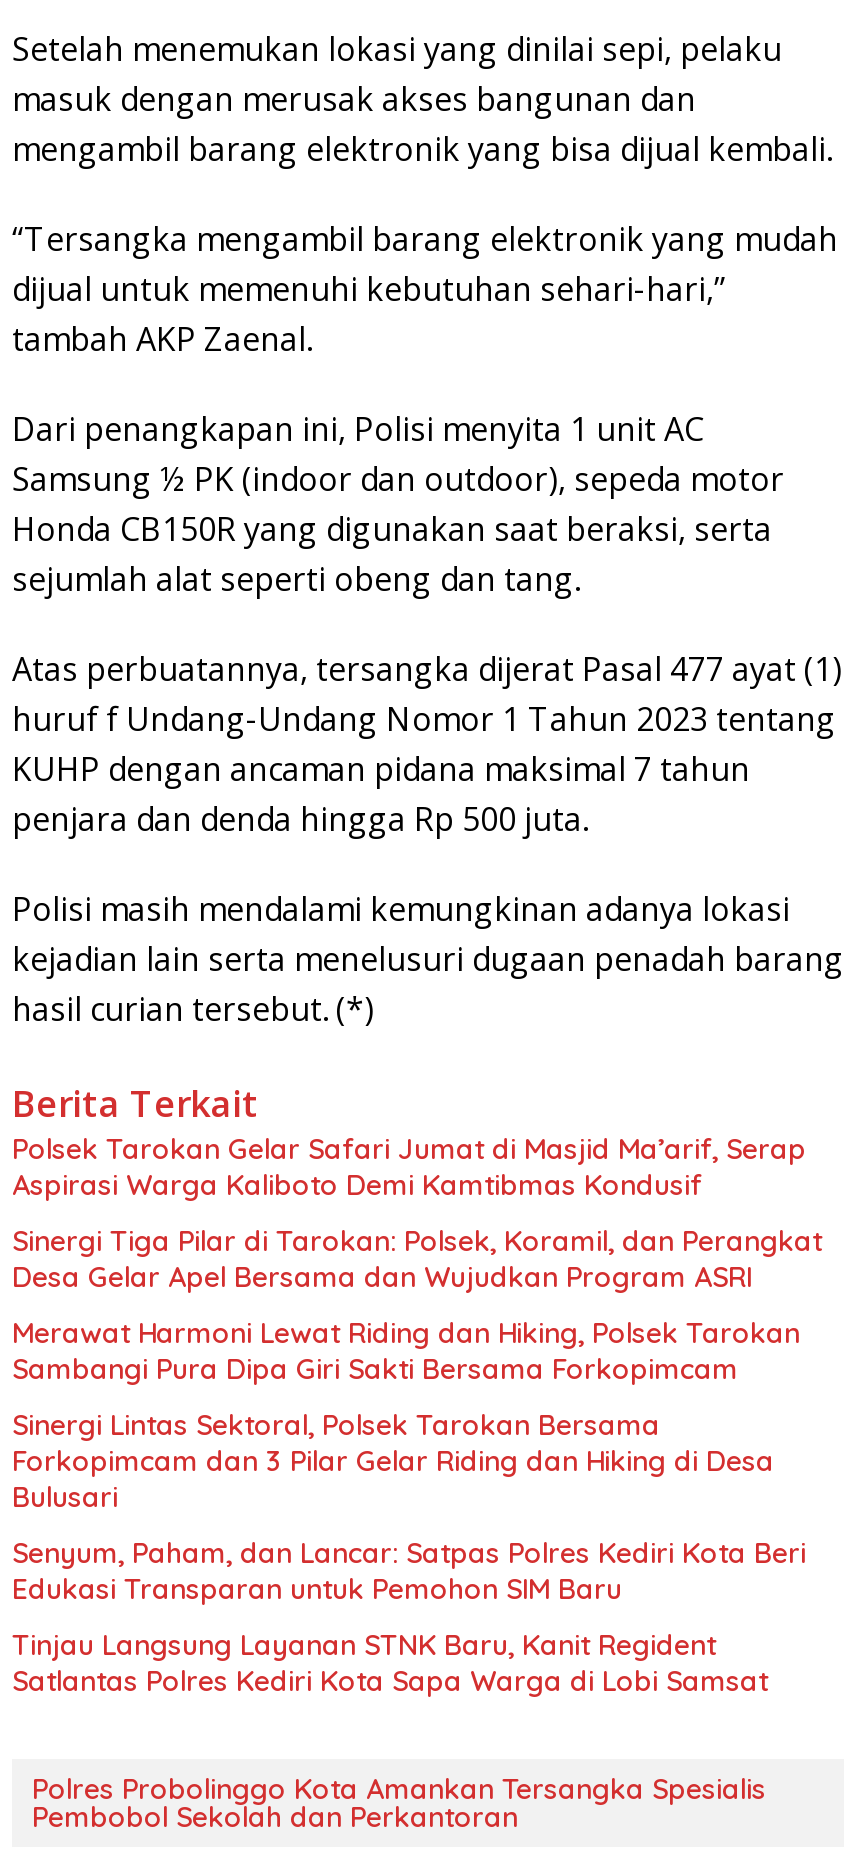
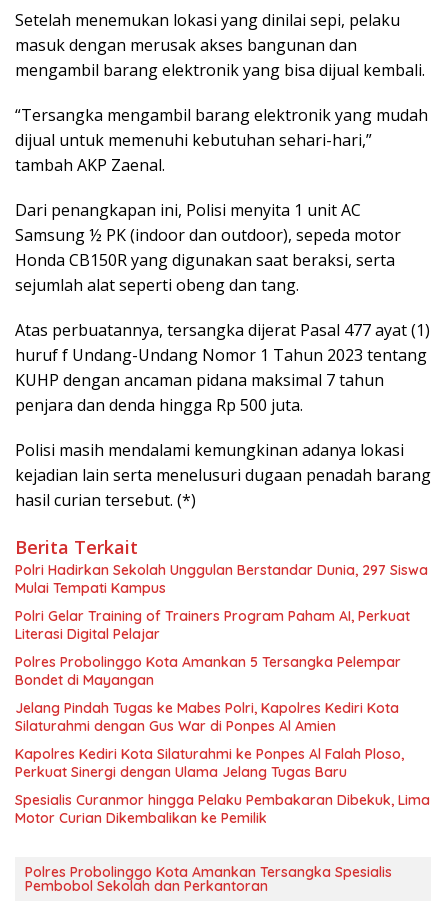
[12,1132,806,1204] Polsek Tarokan Gelar Safari Jumat di Masjid Ma’arif, Serap | Aspirasi Warga Kaliboto Demi Kamtibmas Kondusif -> [15,561,428,597] Polri Hadirkan Sekolah Unggulan Berstandar Dunia, 297 Siswa | Mulai Tempati Kampus
[12,1224,822,1296] Sinergi Tiga Pilar di Tarokan: Polsek, Koramil, dan Perangkat | Desa Gelar Apel Bersama dan Wujudkan Program ASRI -> [15,607,410,643] Polri Gelar Training of Trainers Program Paham AI, Perkuat | Literasi Digital Pelajar
[12,1316,800,1388] Merawat Harmoni Lewat Riding dan Hiking, Polsek Tarokan | Sambangi Pura Dipa Giri Sakti Bersama Forkopimcam -> [15,653,401,689] Polres Probolinggo Kota Amankan 5 Tersangka Pelempar | Bondet di Mayangan
[12,1408,774,1516] Sinergi Lintas Sektoral, Polsek Tarokan Bersama | Forkopimcam dan 3 Pilar Gelar Riding dan Hiking di Desa | Bulusari -> [15,699,399,735] Jelang Pindah Tugas ke Mabes Polri, Kapolres Kediri Kota | Silaturahmi dengan Gus War di Ponpes Al Amien
[12,1536,806,1608] Senyum, Paham, dan Lancar: Satpas Polres Kediri Kota Beri | Edukasi Transparan untuk Pemohon SIM Baru -> [15,745,404,781] Kapolres Kediri Kota Silaturahmi ke Ponpes Al Falah Ploso, | Perkuat Sinergi dengan Ulama Jelang Tugas Baru
[12,1628,768,1700] Tinjau Langsung Layanan STNK Baru, Kanit Regident | Satlantas Polres Kediri Kota Sapa Warga di Lobi Samsat -> [15,791,430,827] Spesialis Curanmor hingga Pelaku Pembakaran Dibekuk, Lima | Motor Curian Dikembalikan ke Pemilik

